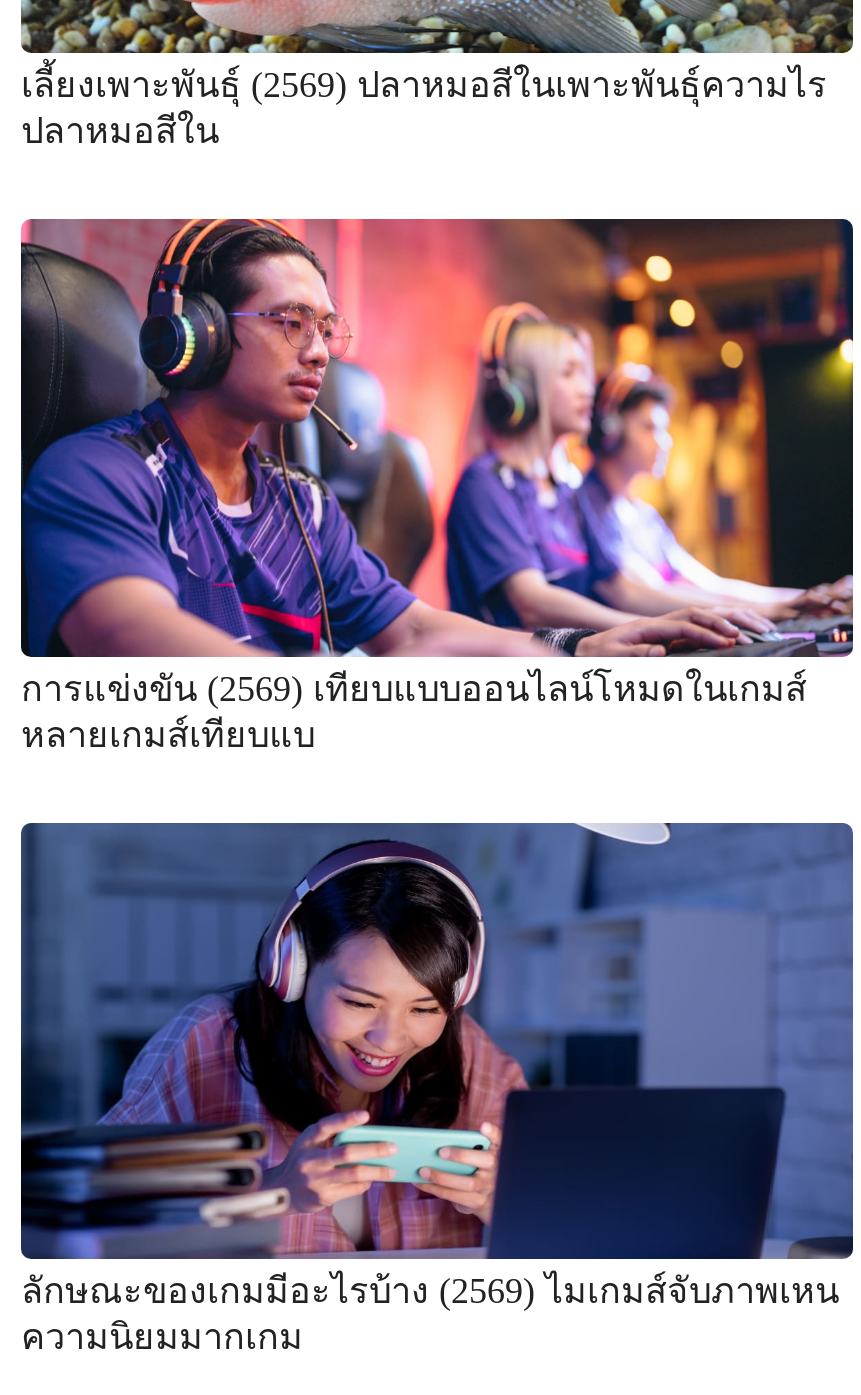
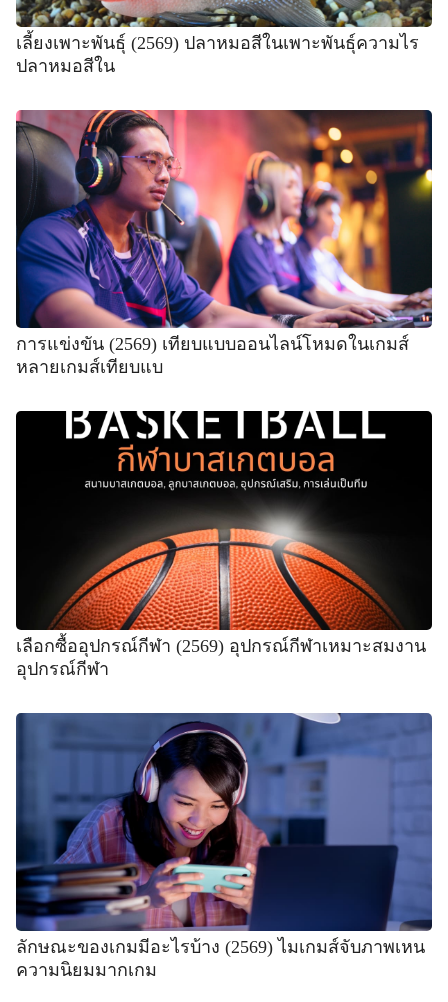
none -> [15,410,433,678] [image] | เลือกซื้ออุปกรณ์กีฬา (2569) อุปกรณ์กีฬาเหมาะสมงาน | อุปกรณ์กีฬา

